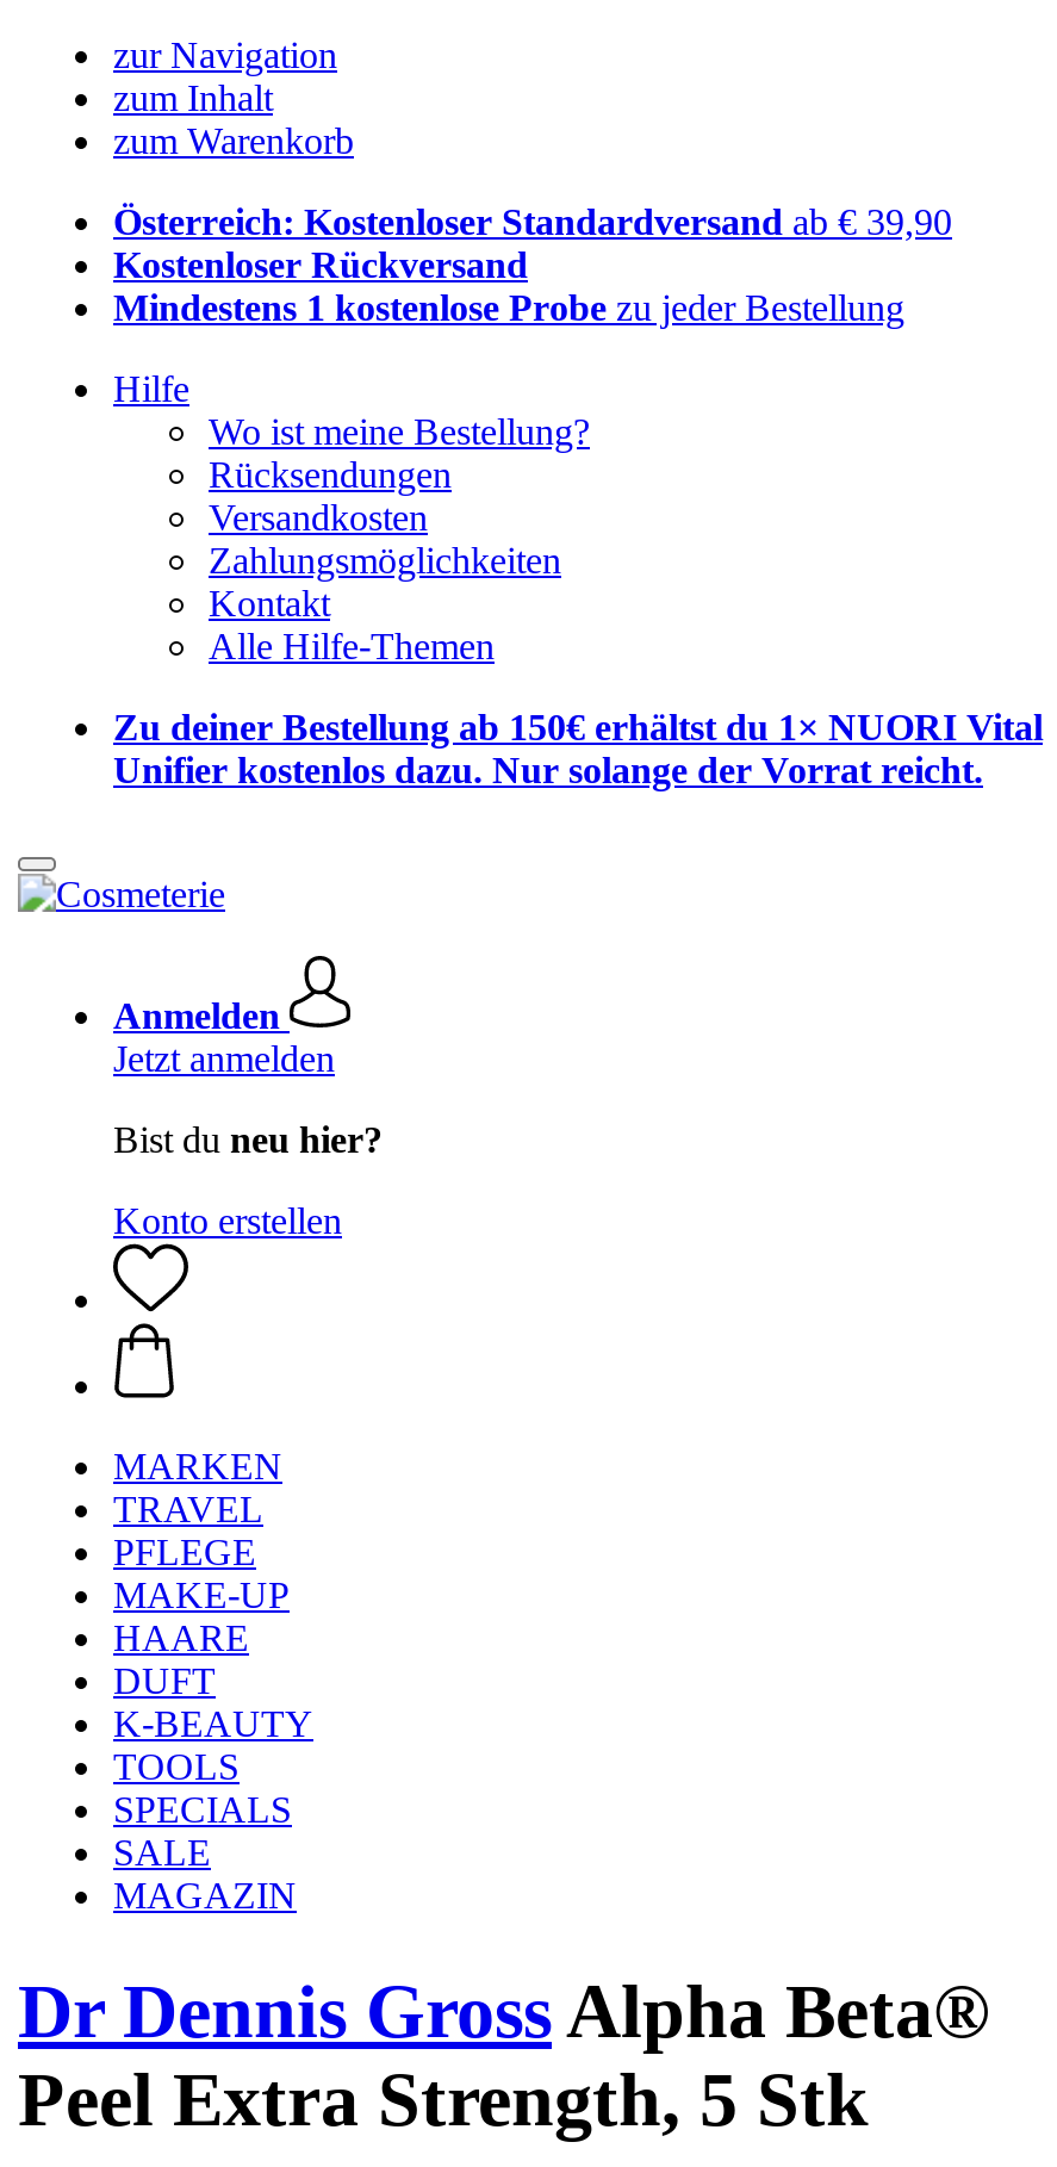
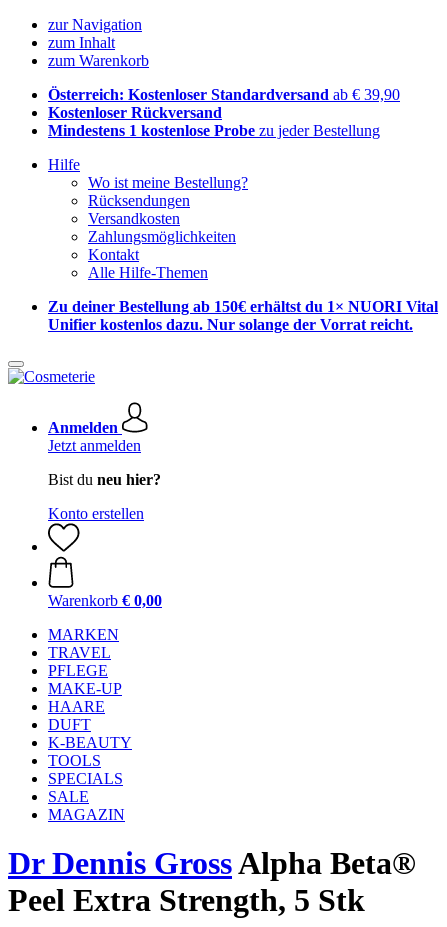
none -> [48,592,162,609] Warenkorb € 0,00

